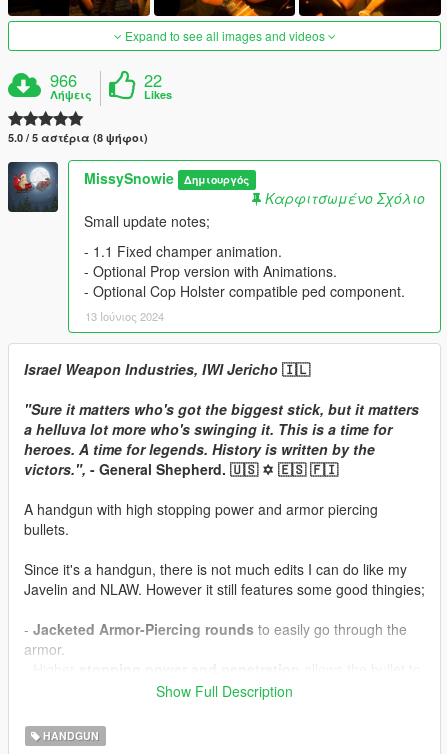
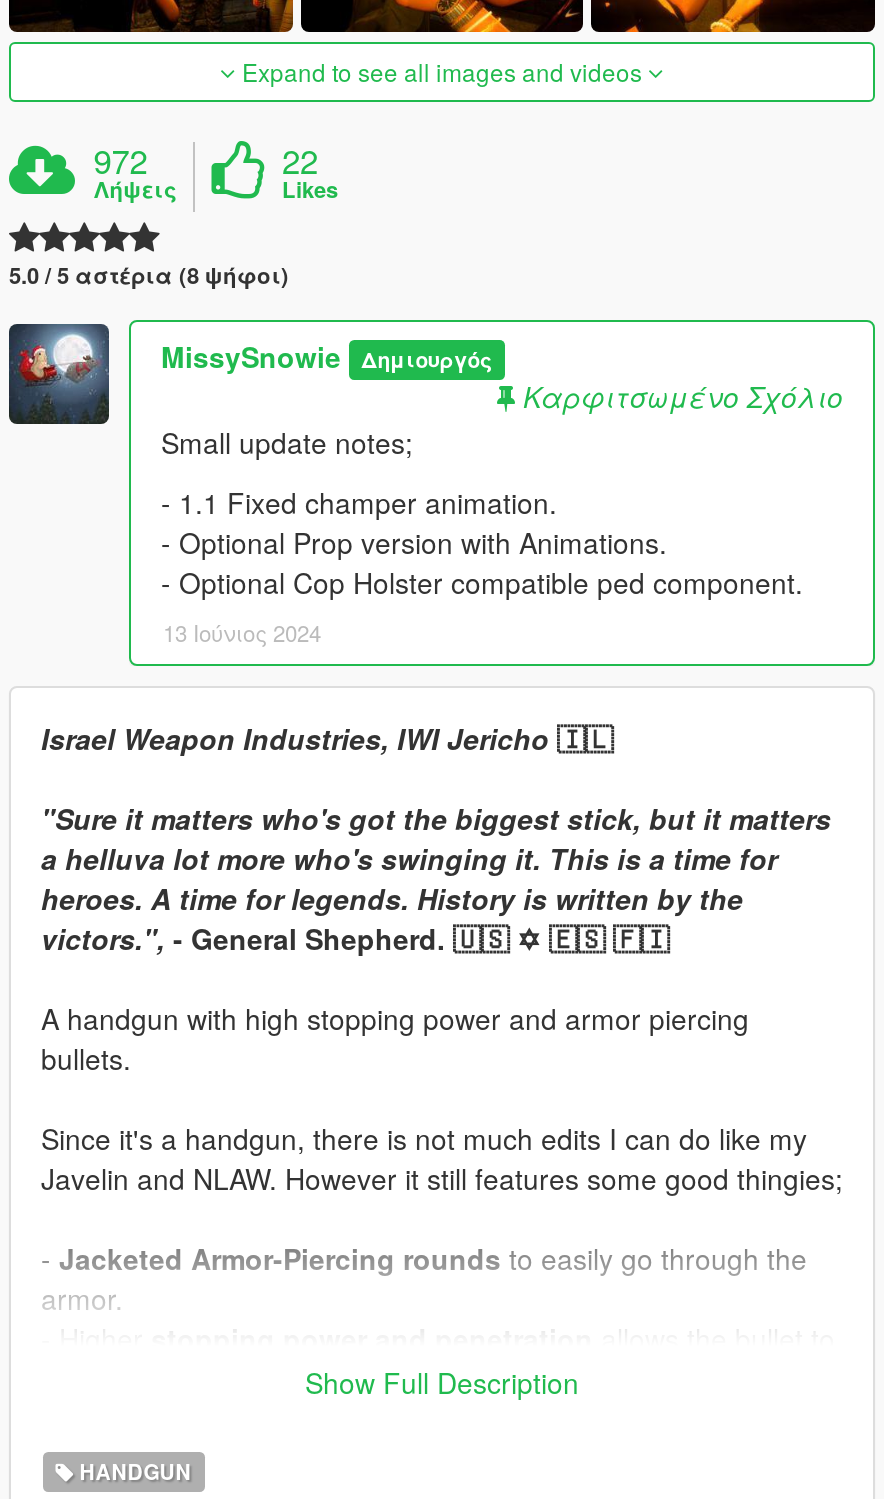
[50,68,77,92] 966 -> [93,136,147,184] 972

